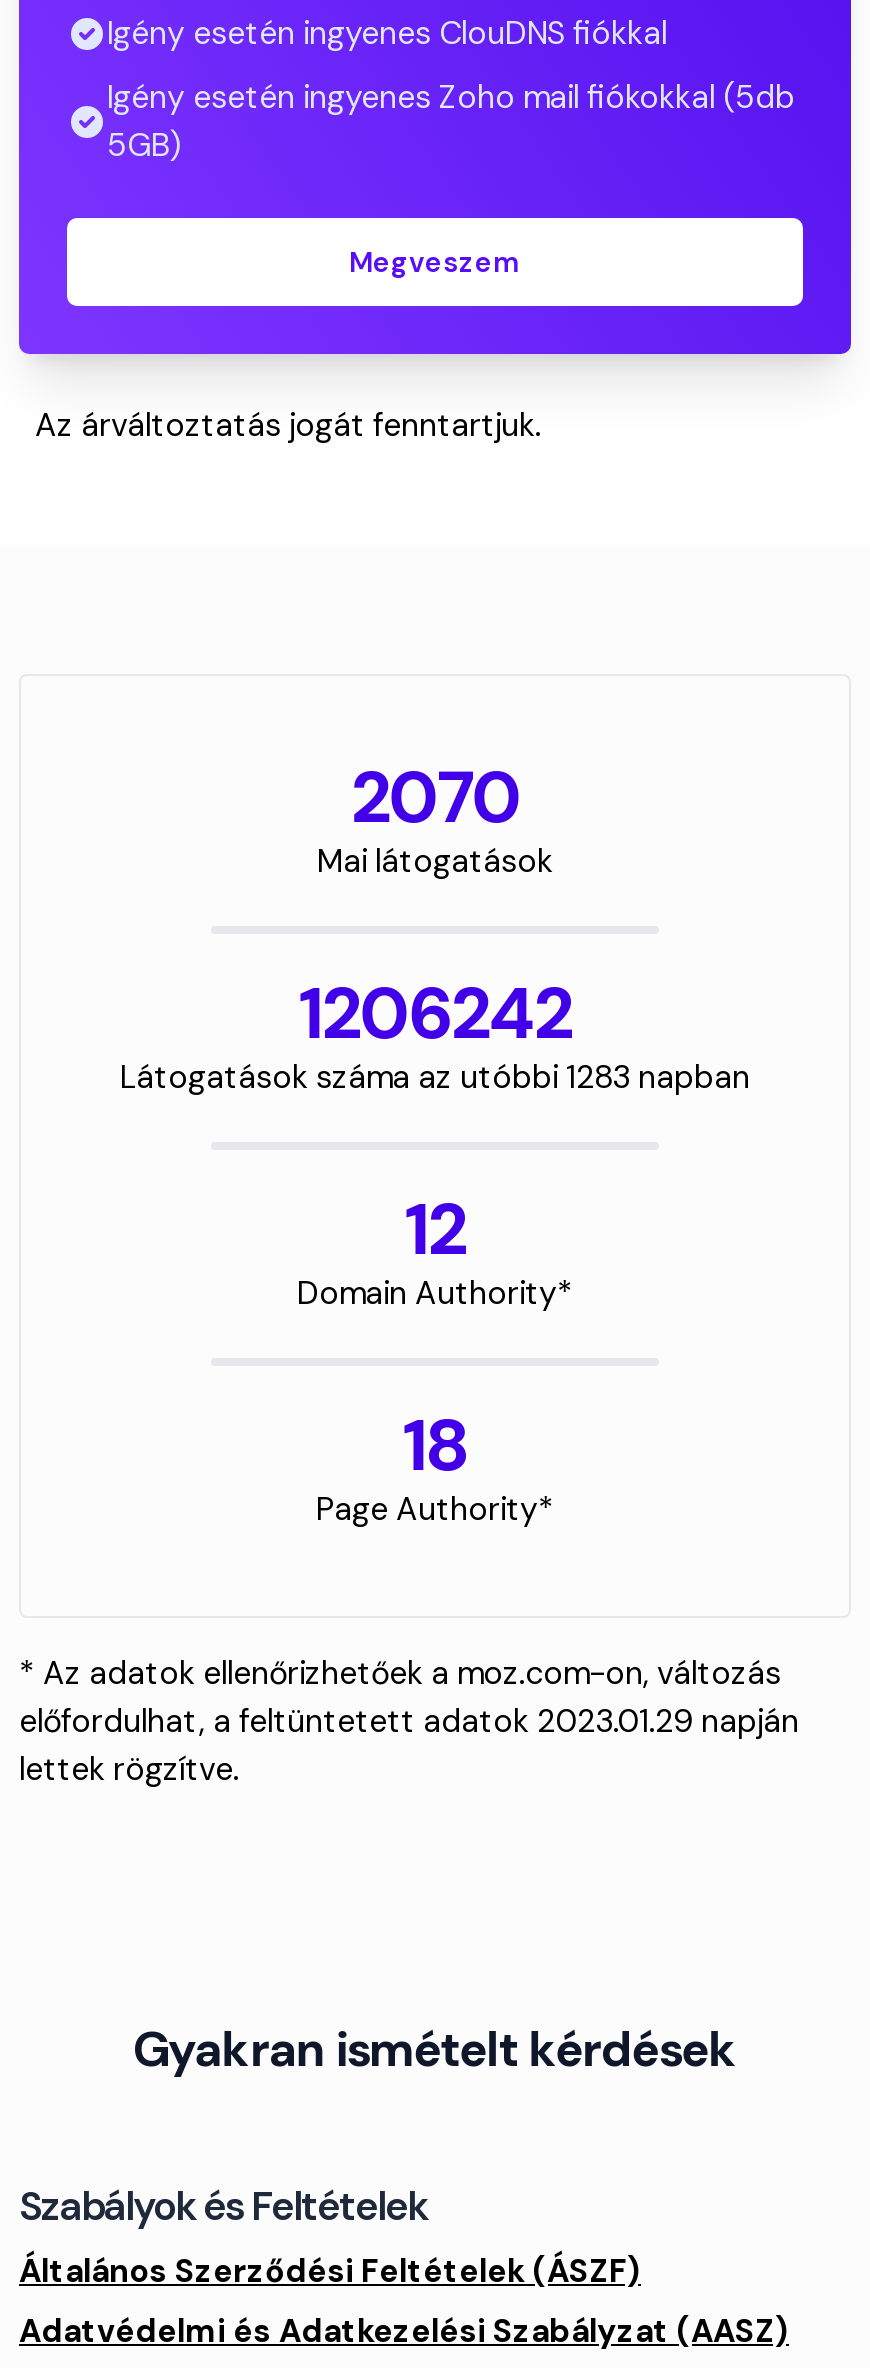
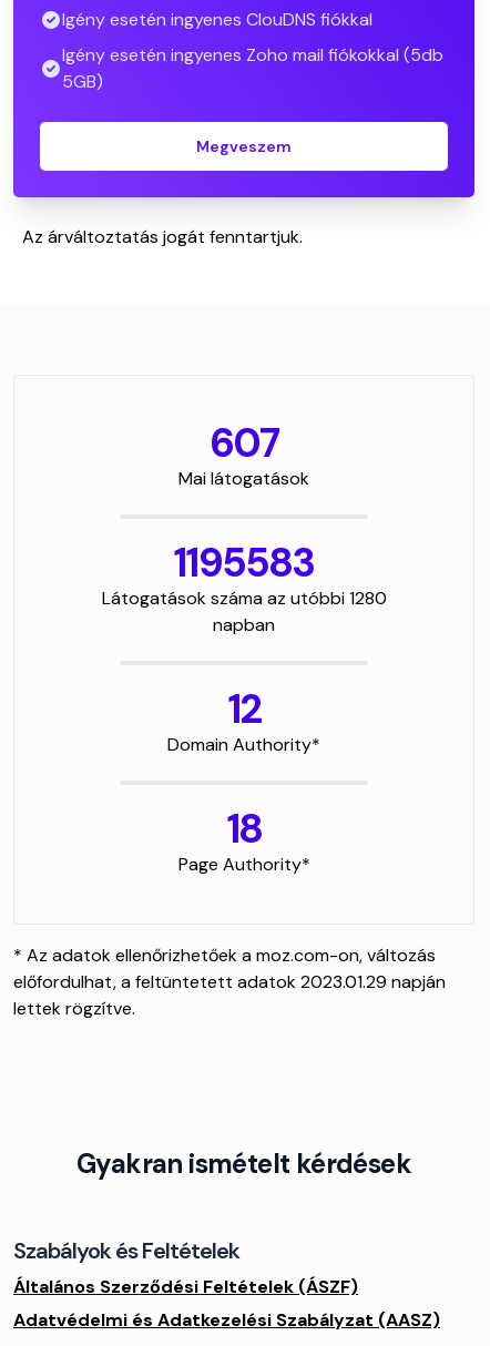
[350,750,520,844] 2070 -> [209,417,279,469] 607
[120,966,750,1098] 1206242 | Látogatások száma az utóbbi 1283 napban -> [101,537,386,636] 1195583 | Látogatások száma az utóbbi 1280 | napban

